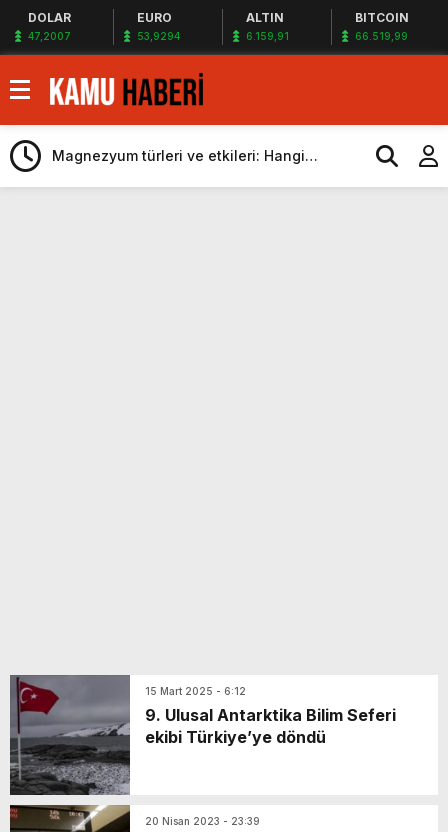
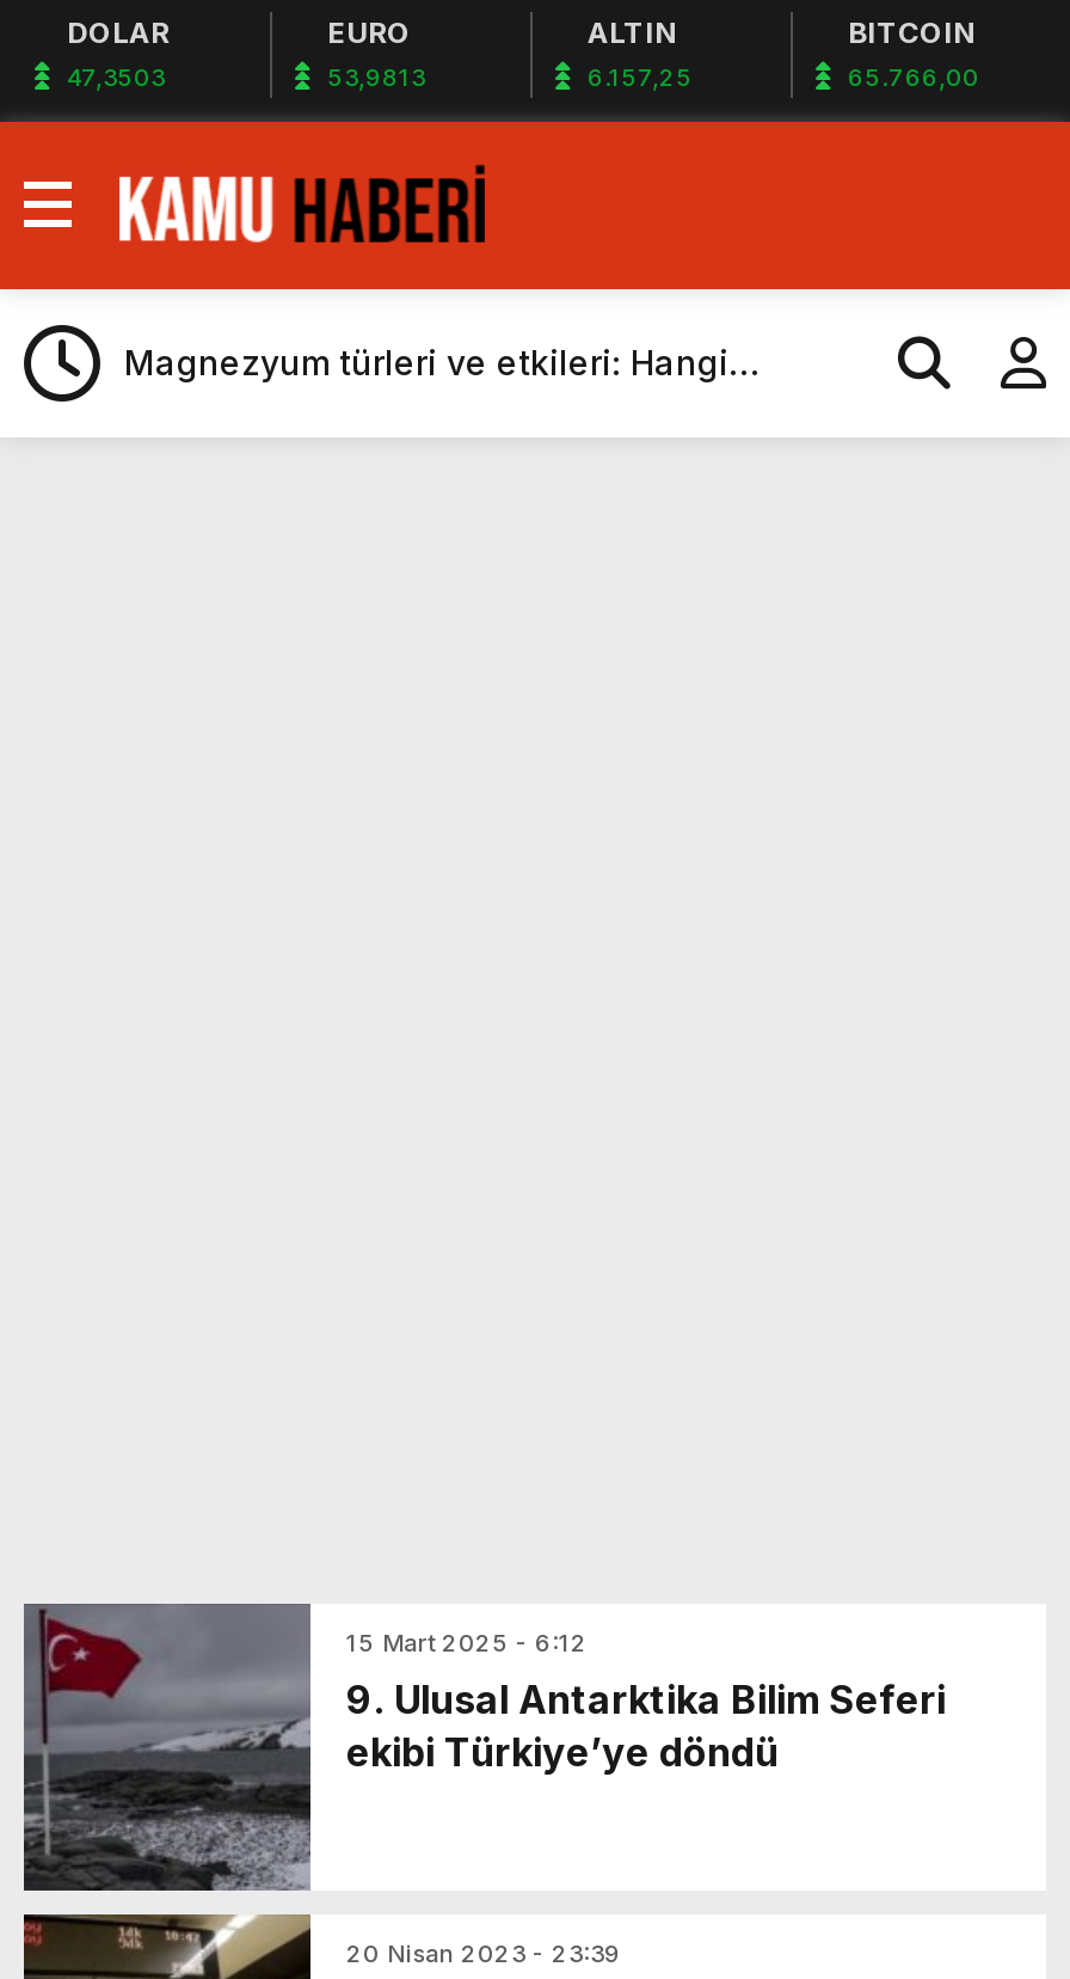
[28,30,71,42] 47,2007 -> [67,62,165,91] 47,3503
[137,30,180,42] 53,9294 -> [327,62,425,91] 53,9813
[246,30,289,42] 6.159,91 -> [588,62,693,91] 6.157,25
[355,30,408,42] 66.519,99 -> [848,62,979,91] 65.766,00

